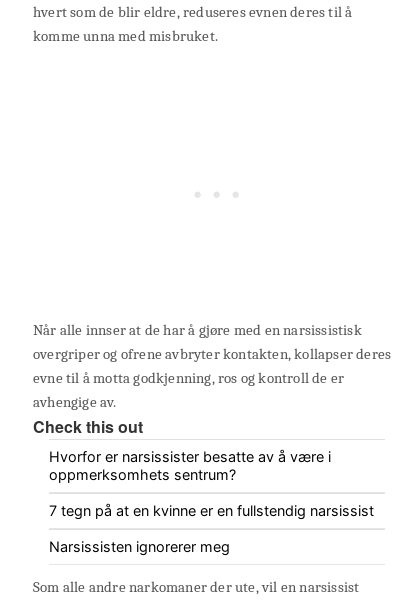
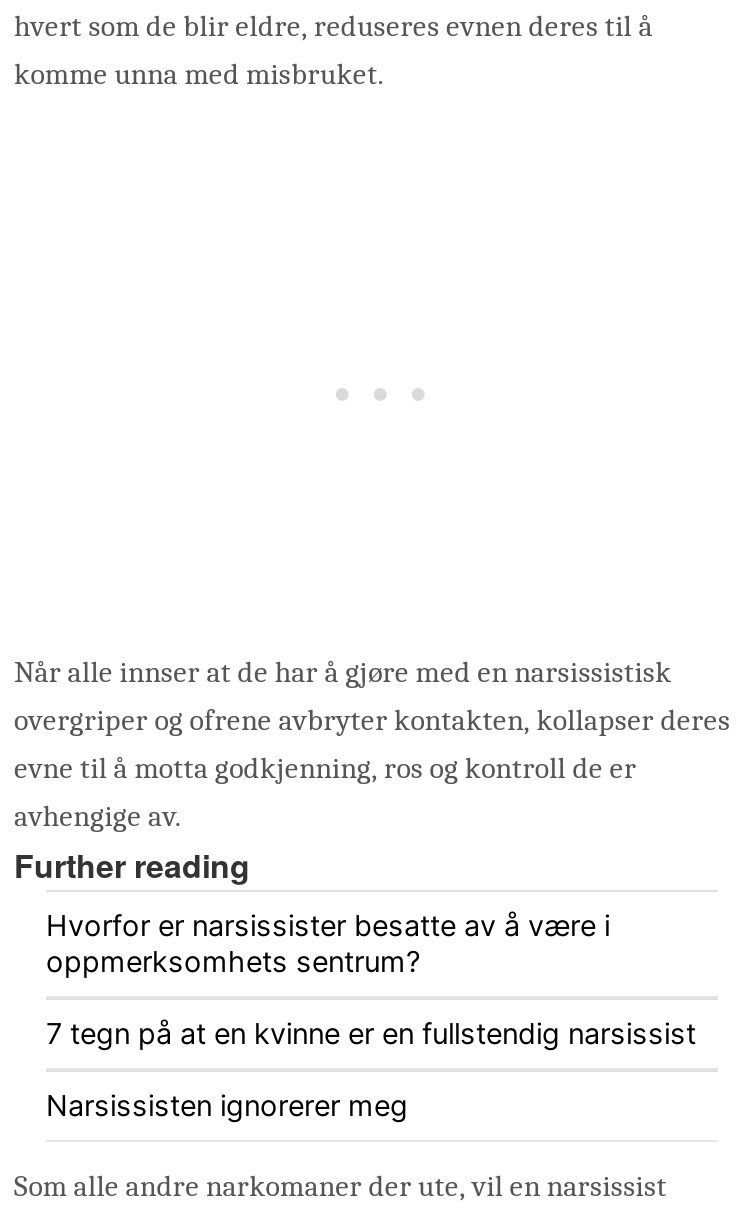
[33,415,143,438] Check this out -> [14,841,250,887] Further reading

